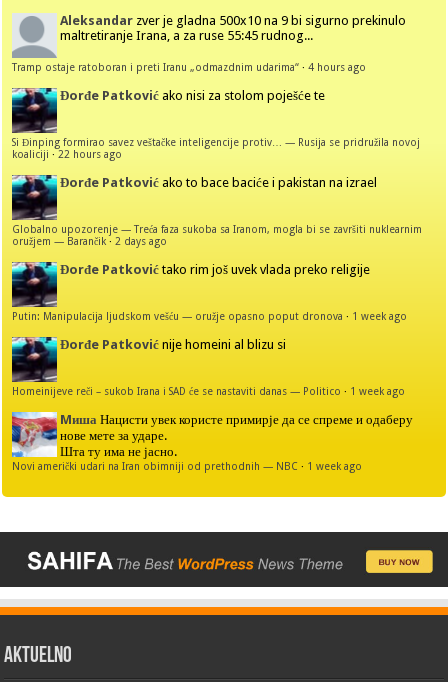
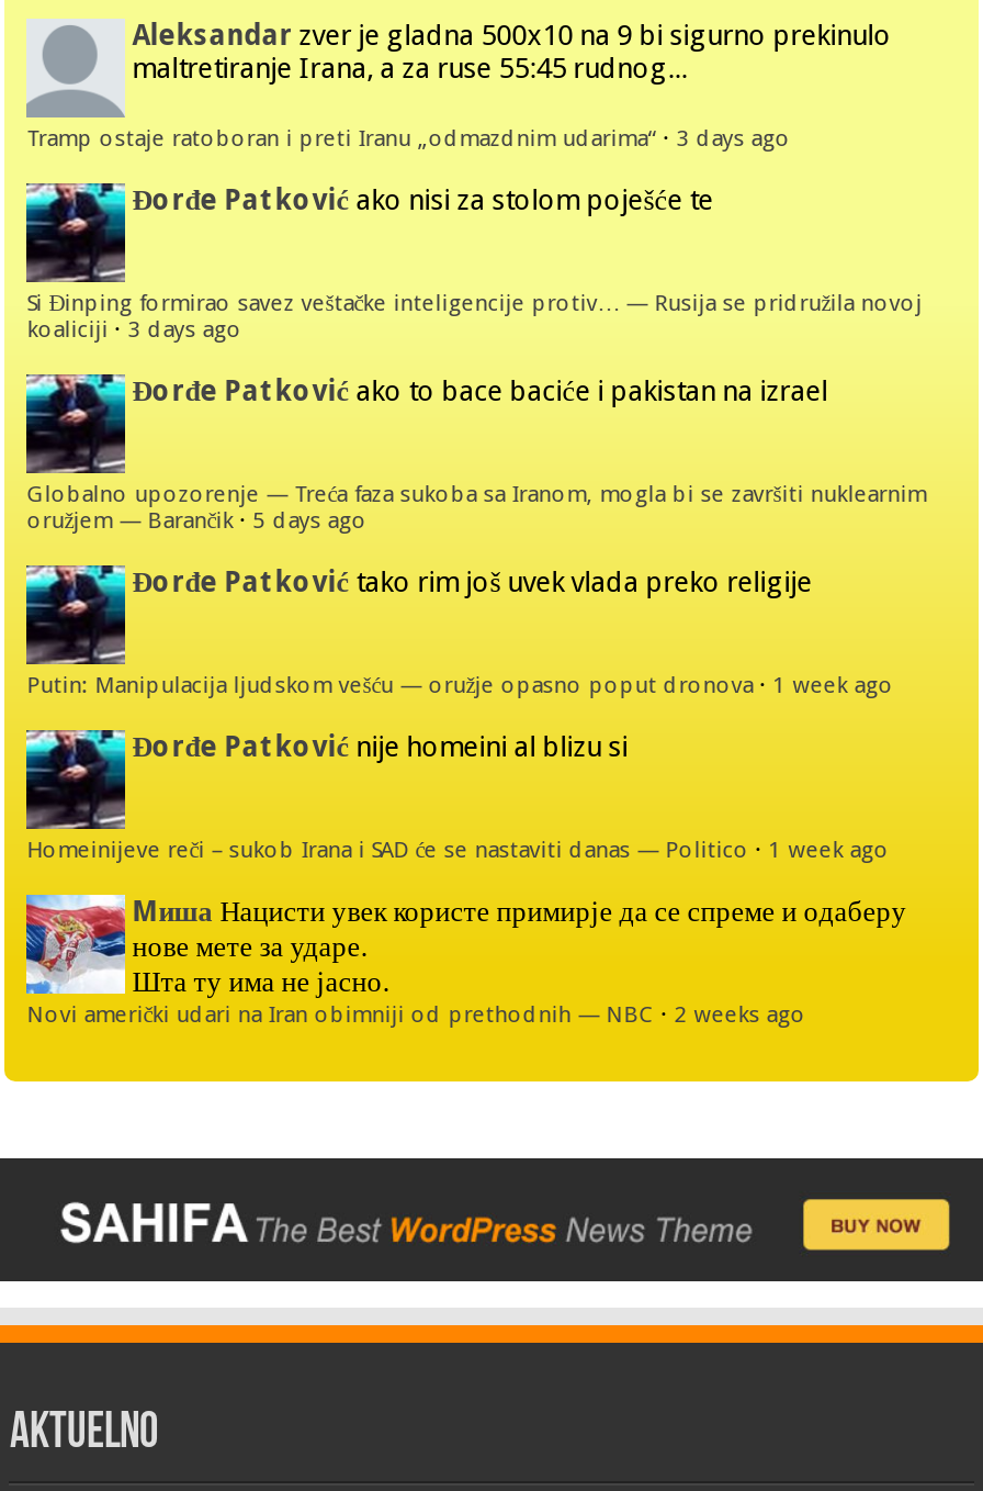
[12,61,366,73] Tramp ostaje ratoboran i preti Iranu „odmazdnim udarima“· 4 hours ago -> [27,125,790,151] Tramp ostaje ratoboran i preti Iranu „odmazdnim udarima“· 3 days ago
[12,148,122,160] koaliciji ·22 hours ago -> [27,316,242,342] koaliciji ·3 days ago
[12,235,167,247] oružjem — Barančik · 2 days ago -> [27,507,367,533] oružjem — Barančik · 5 days ago
[12,460,362,472] Novi američki udari na Iran obimniji od prethodnih — NBC · 1 week ago -> [27,1001,806,1027] Novi američki udari na Iran obimniji od prethodnih — NBC · 2 weeks ago

